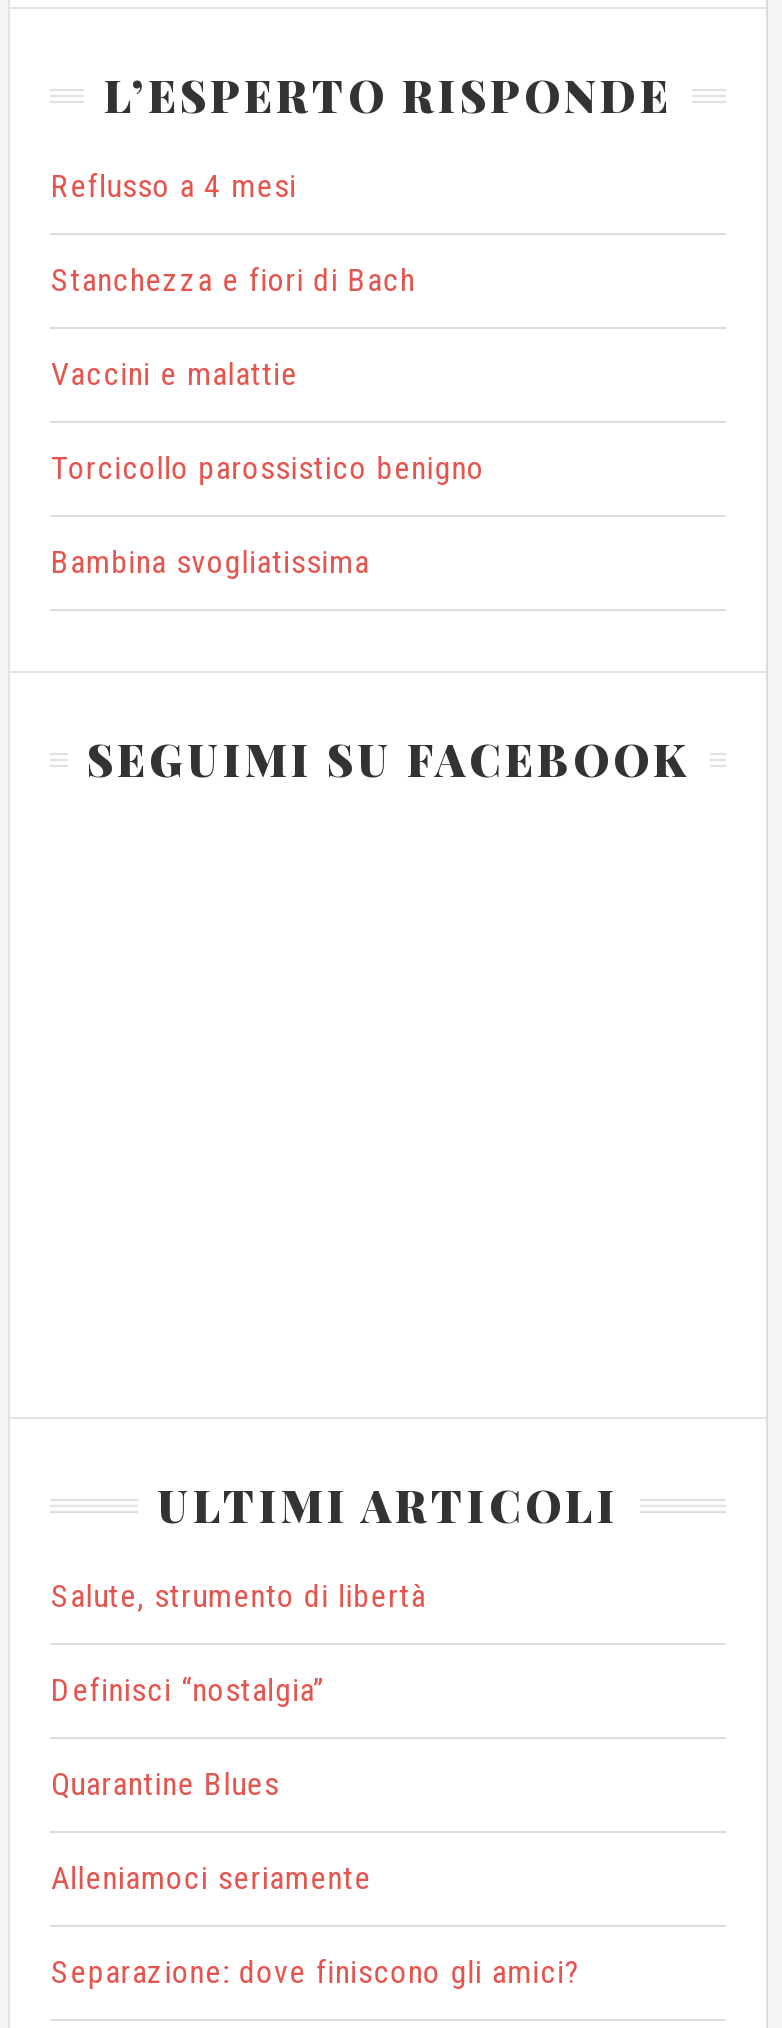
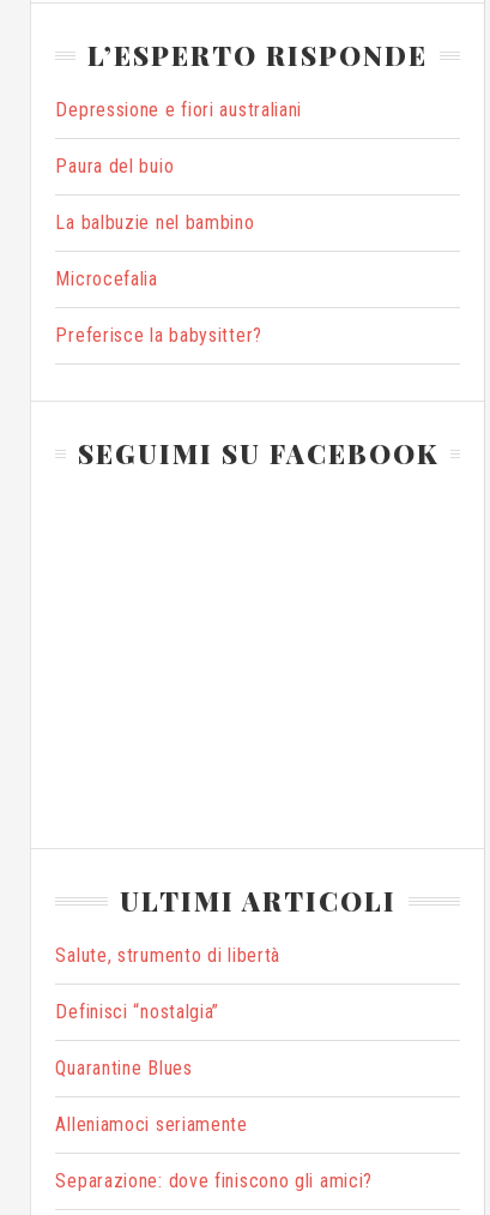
[51,166,297,204] Reflusso a 4 mesi -> [56,98,302,121] Depressione e fiori australiani
[51,260,415,298] Stanchezza e fiori di Bach -> [56,154,174,177] Paura del buio
[51,354,298,392] Vaccini e malattie -> [56,210,255,233] La balbuzie nel bambino
[51,448,484,486] Torcicollo parossistico benigno -> [56,267,158,290] Microcefalia
[51,542,370,580] Bambina svogliatissima -> [56,323,262,346] Preferisce la babysitter?

